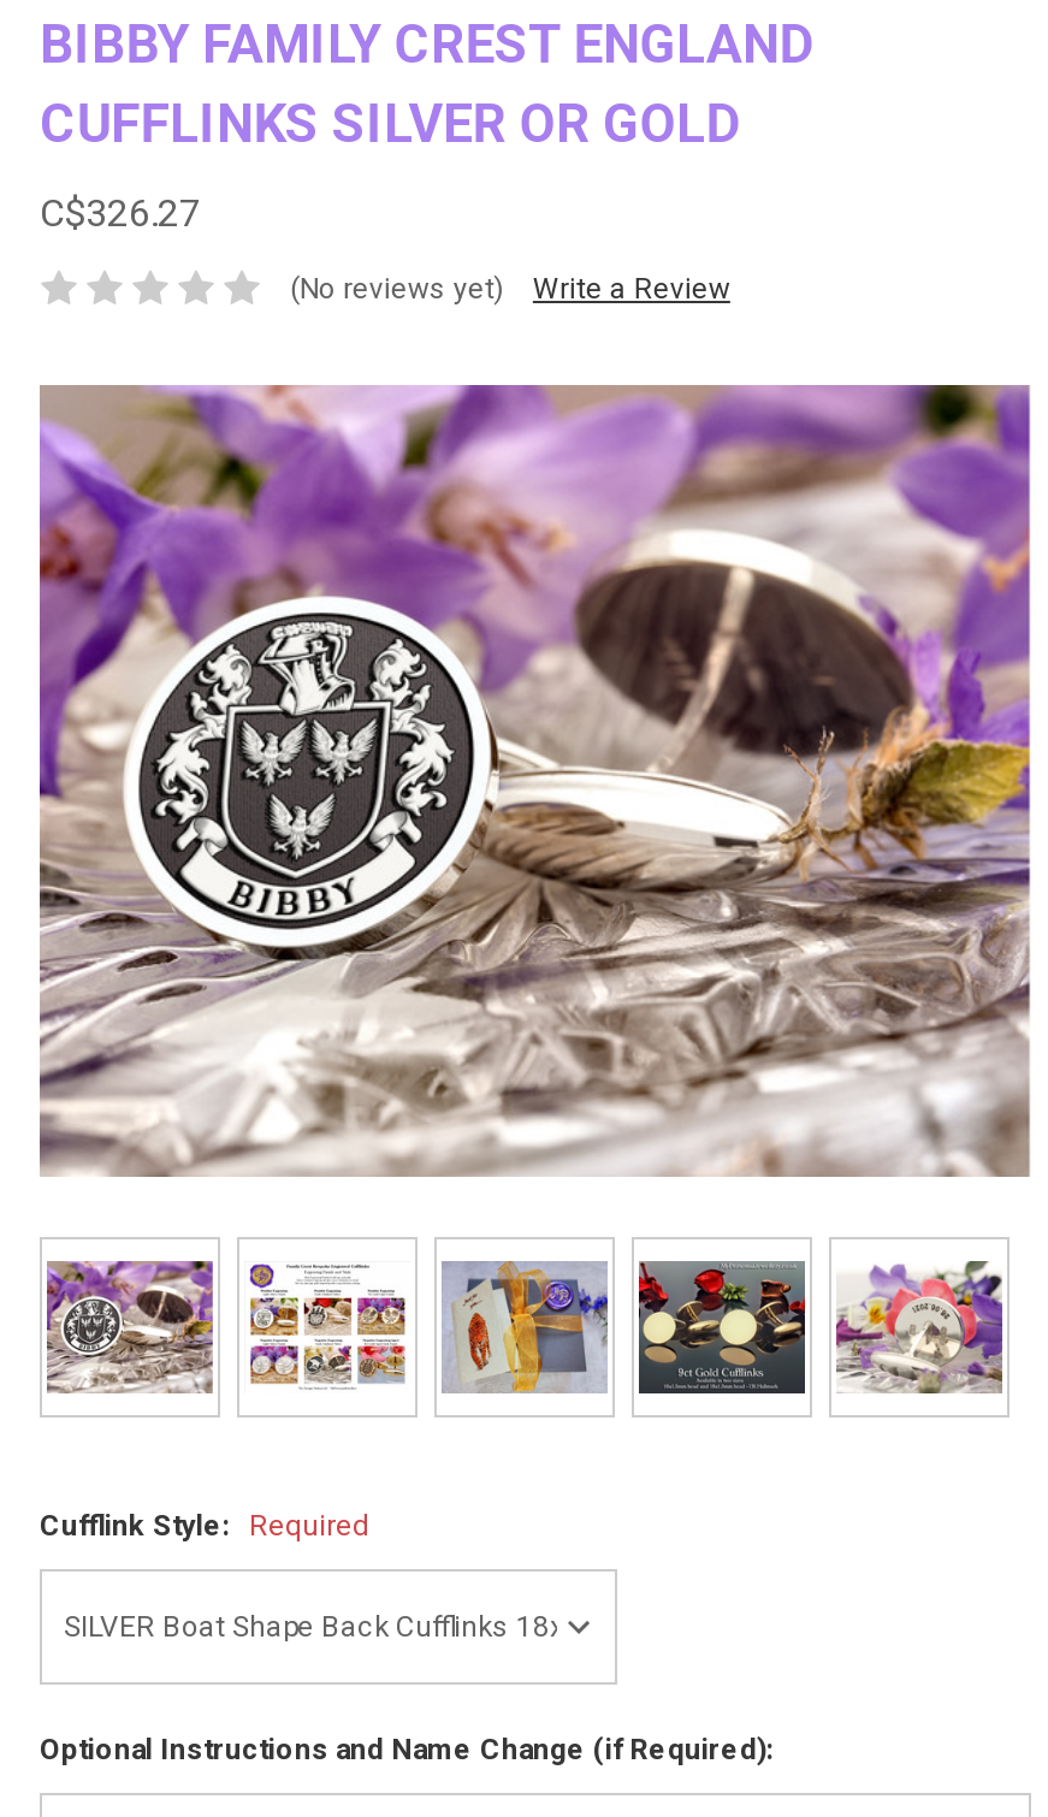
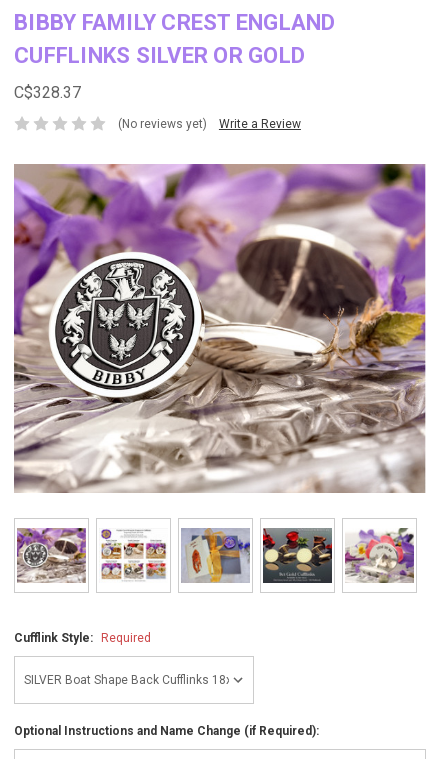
[40,190,201,236] C$326.27 -> [14,83,81,102] C$328.37

